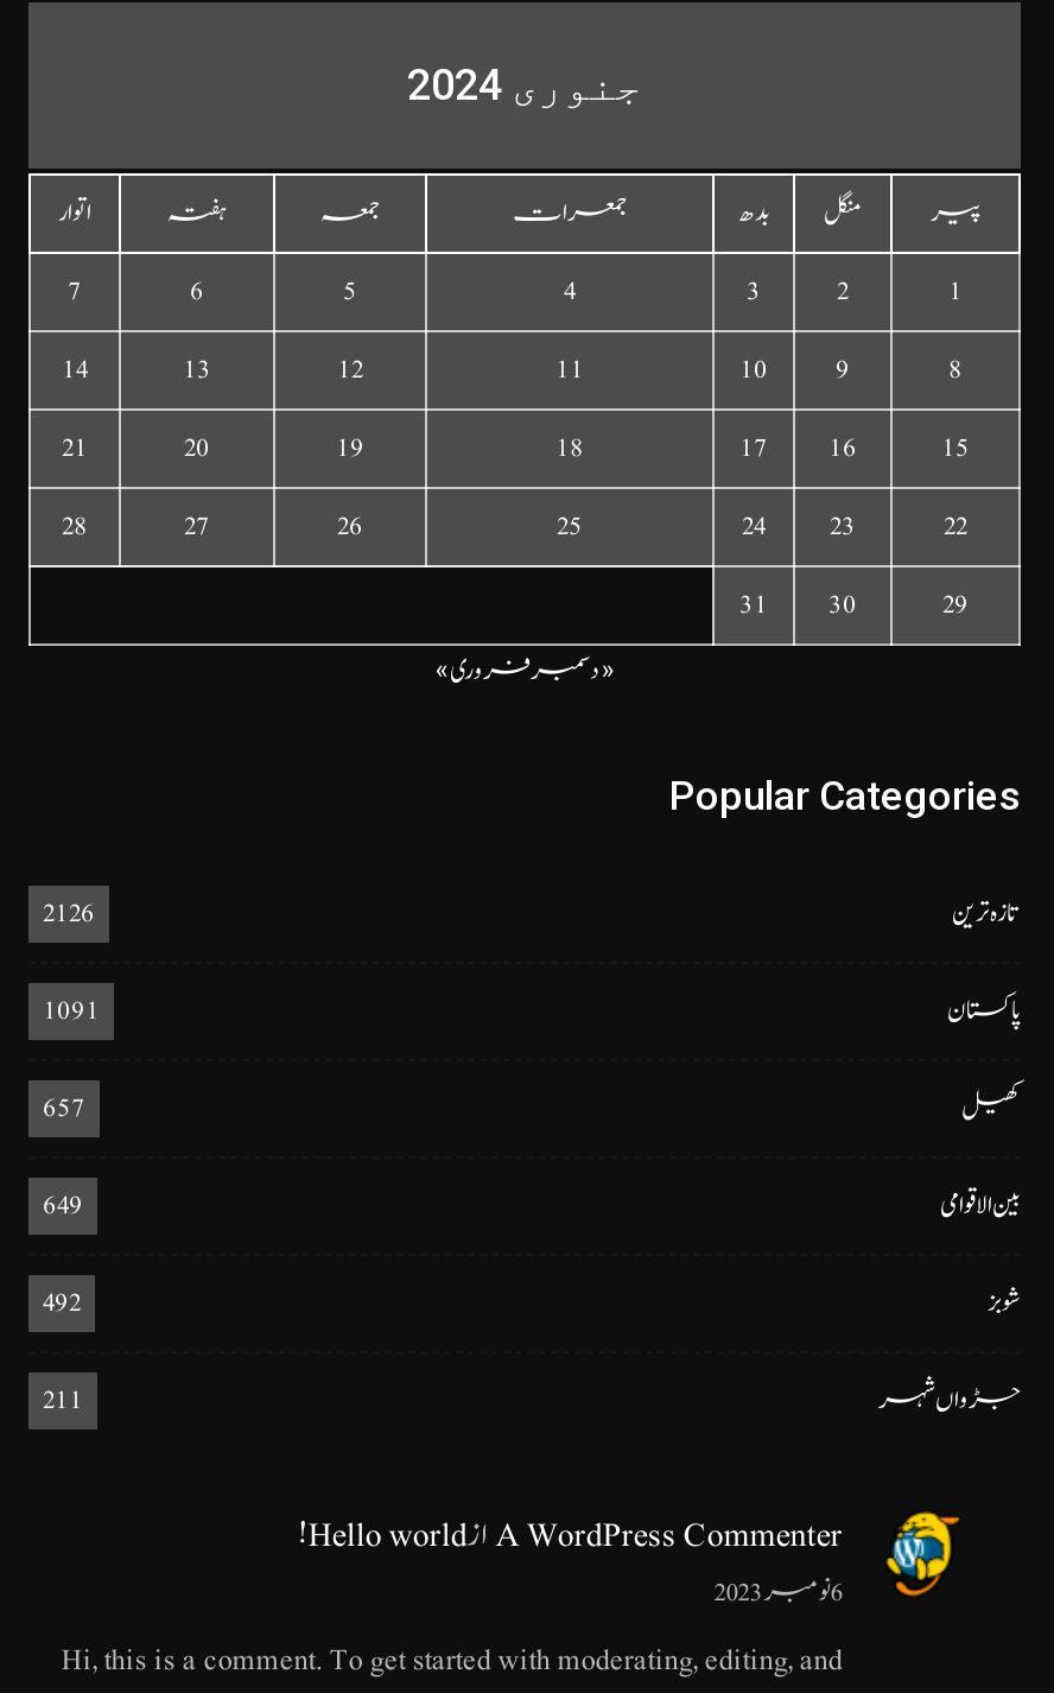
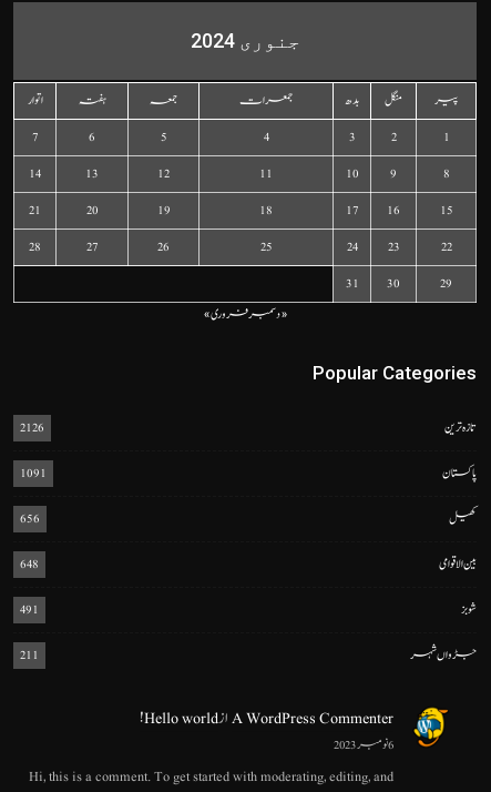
[43,1084,85,1129] 657 -> [20,507,40,529] 656
[43,1181,83,1226] 649 -> [20,553,39,574] 648
[43,1279,81,1324] 492 -> [20,598,39,620] 491

